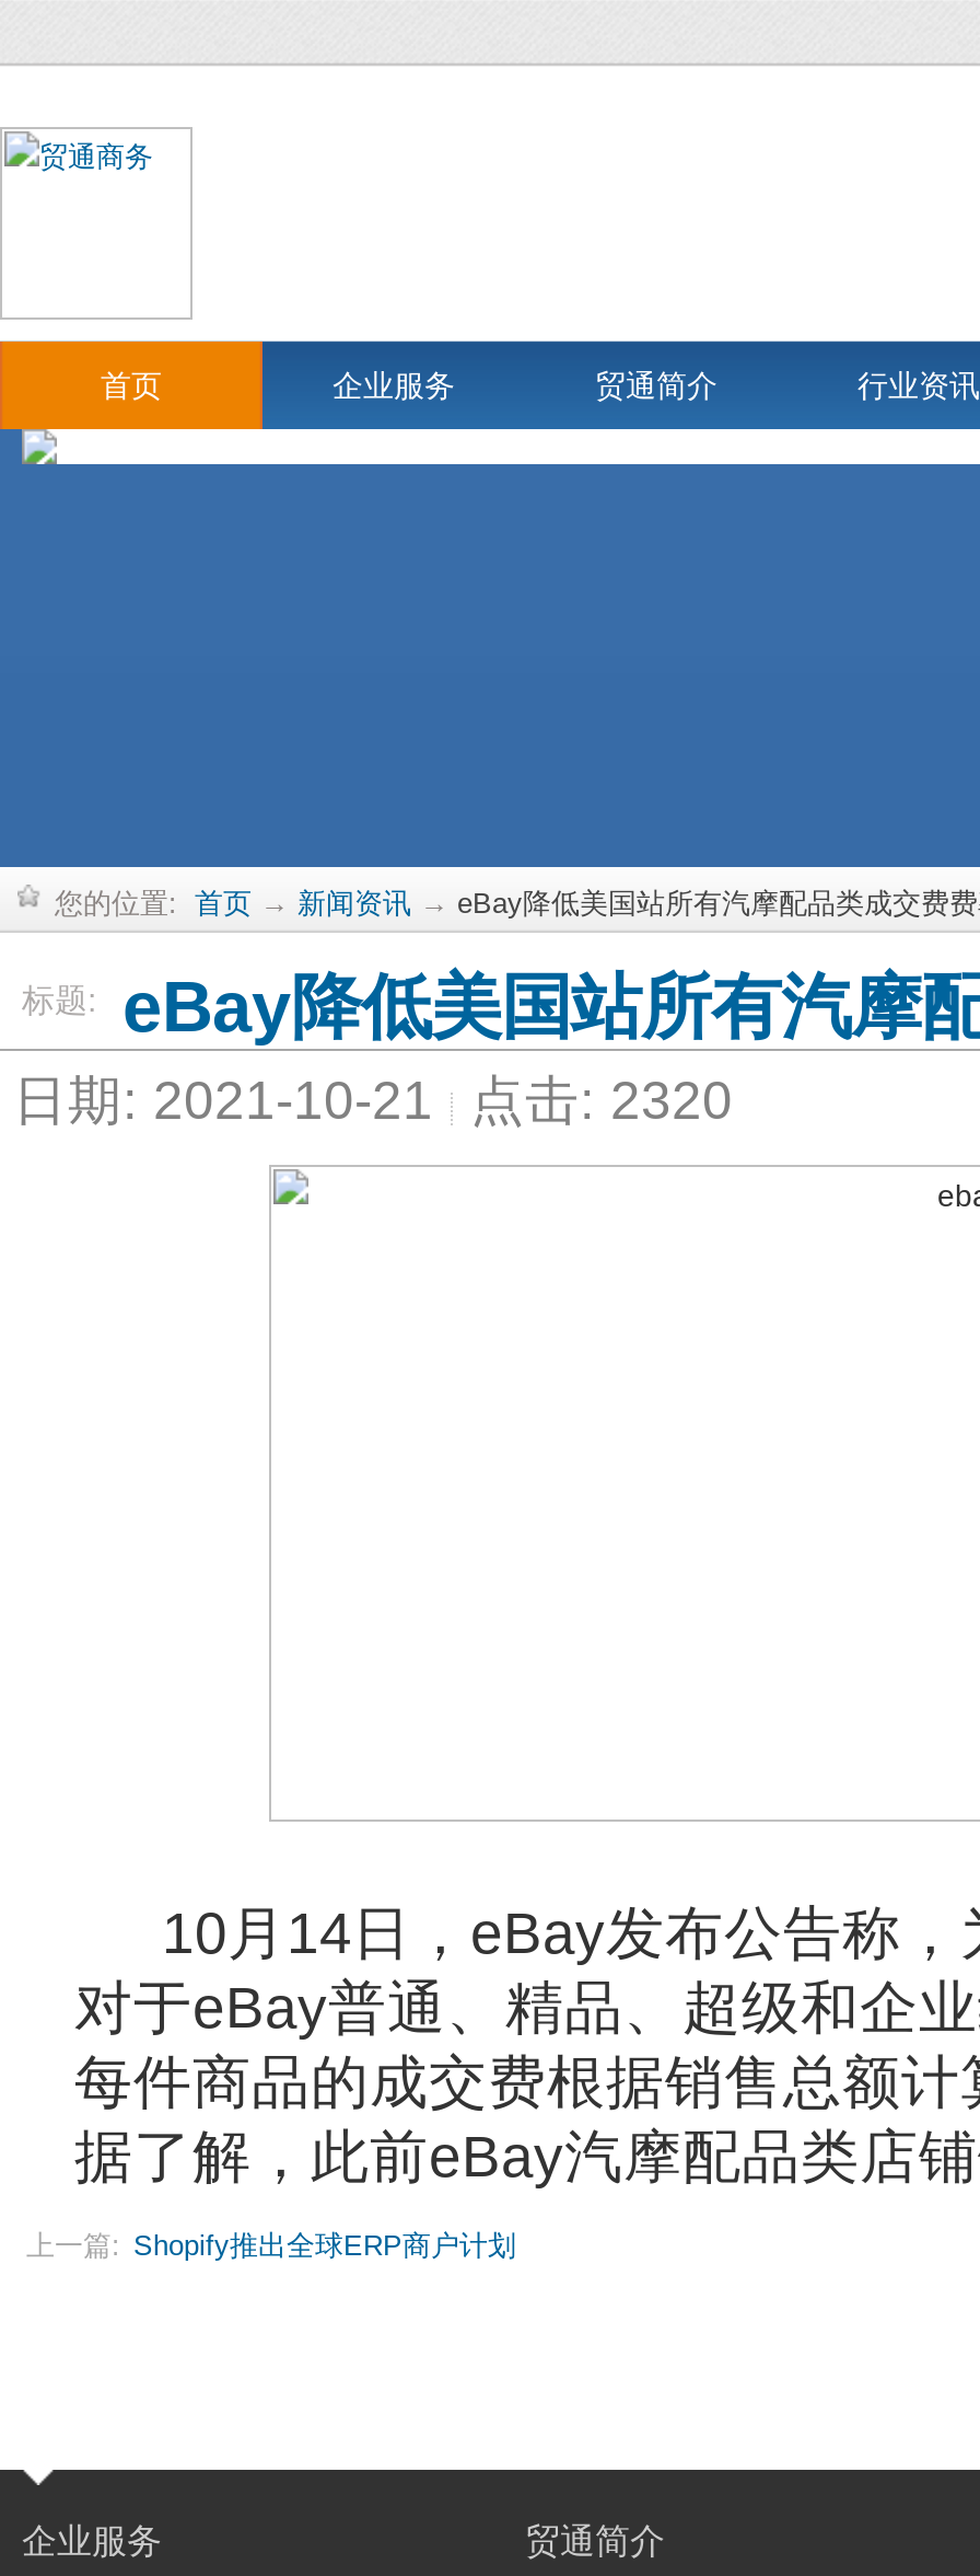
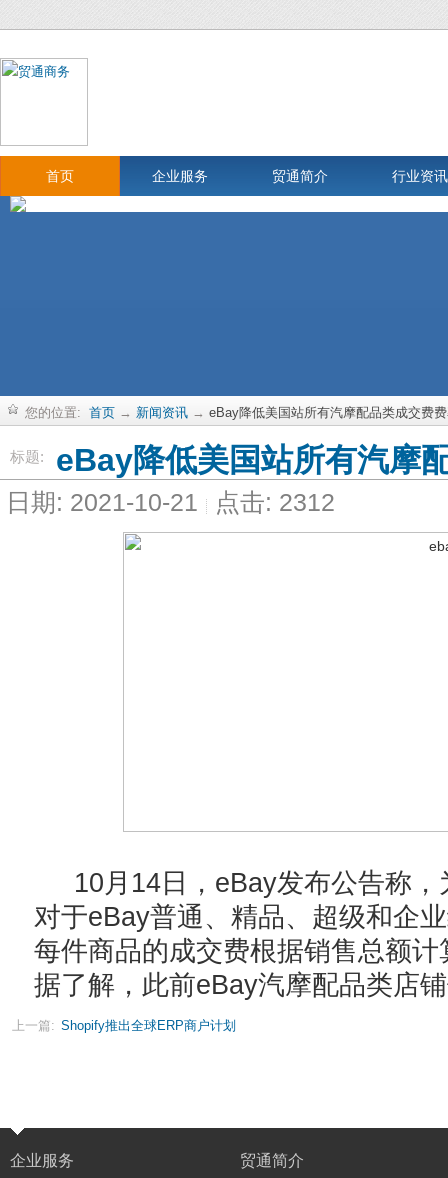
[13,1071,733,1130] 日期: 2021-10-21 点击: 2320 -> [6,489,335,516] 日期: 2021-10-21 点击: 2312

